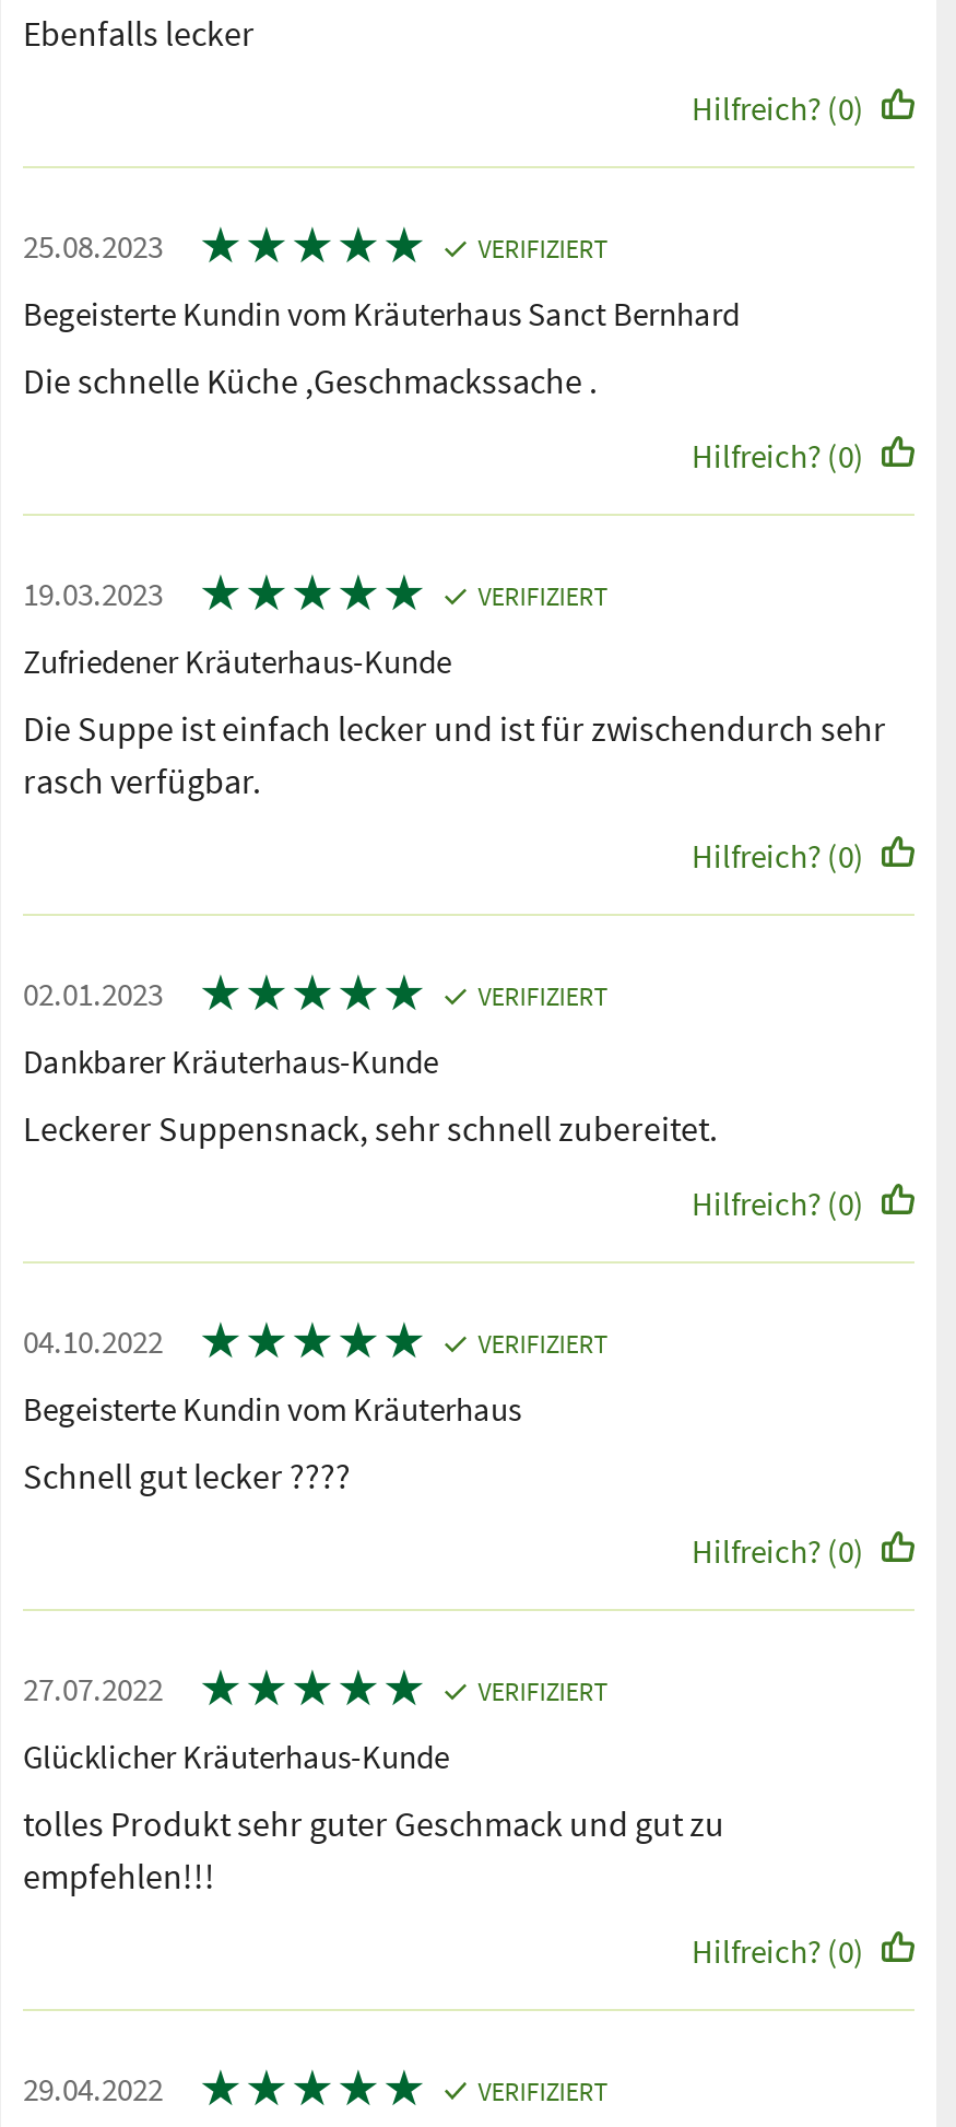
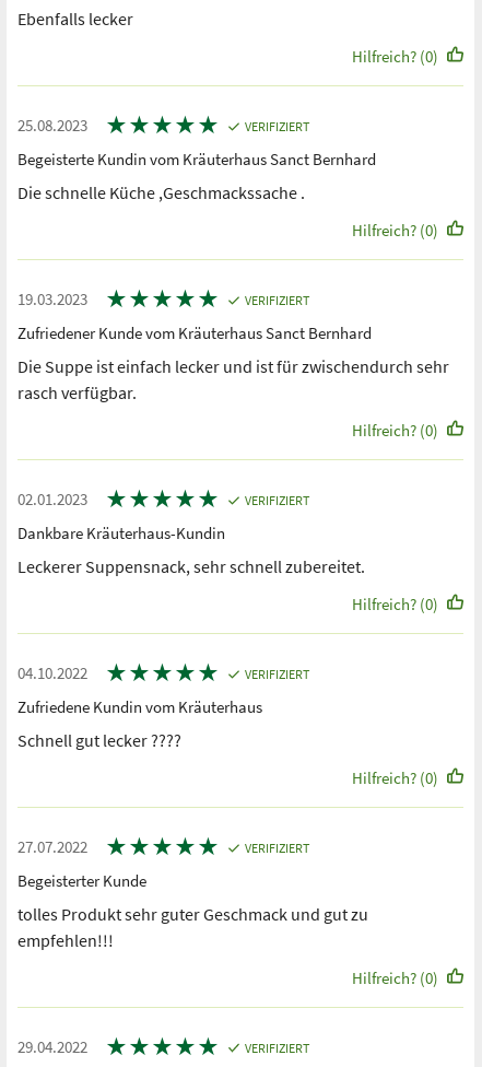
[23,641,451,682] Zufriedener Kräuterhaus-Kunde -> [17,323,372,343] Zufriedener Kunde vom Kräuterhaus Sanct Bernhard
[23,1040,438,1082] Dankbarer Kräuterhaus-Kunde -> [17,522,225,543] Dankbare Kräuterhaus-Kundin
[23,1388,521,1429] Begeisterte Kundin vom Kräuterhaus -> [17,696,262,717] Zufriedene Kundin vom Kräuterhaus
[23,1735,449,1777] Glücklicher Kräuterhaus-Kunde -> [17,870,146,891] Begeisterter Kunde

